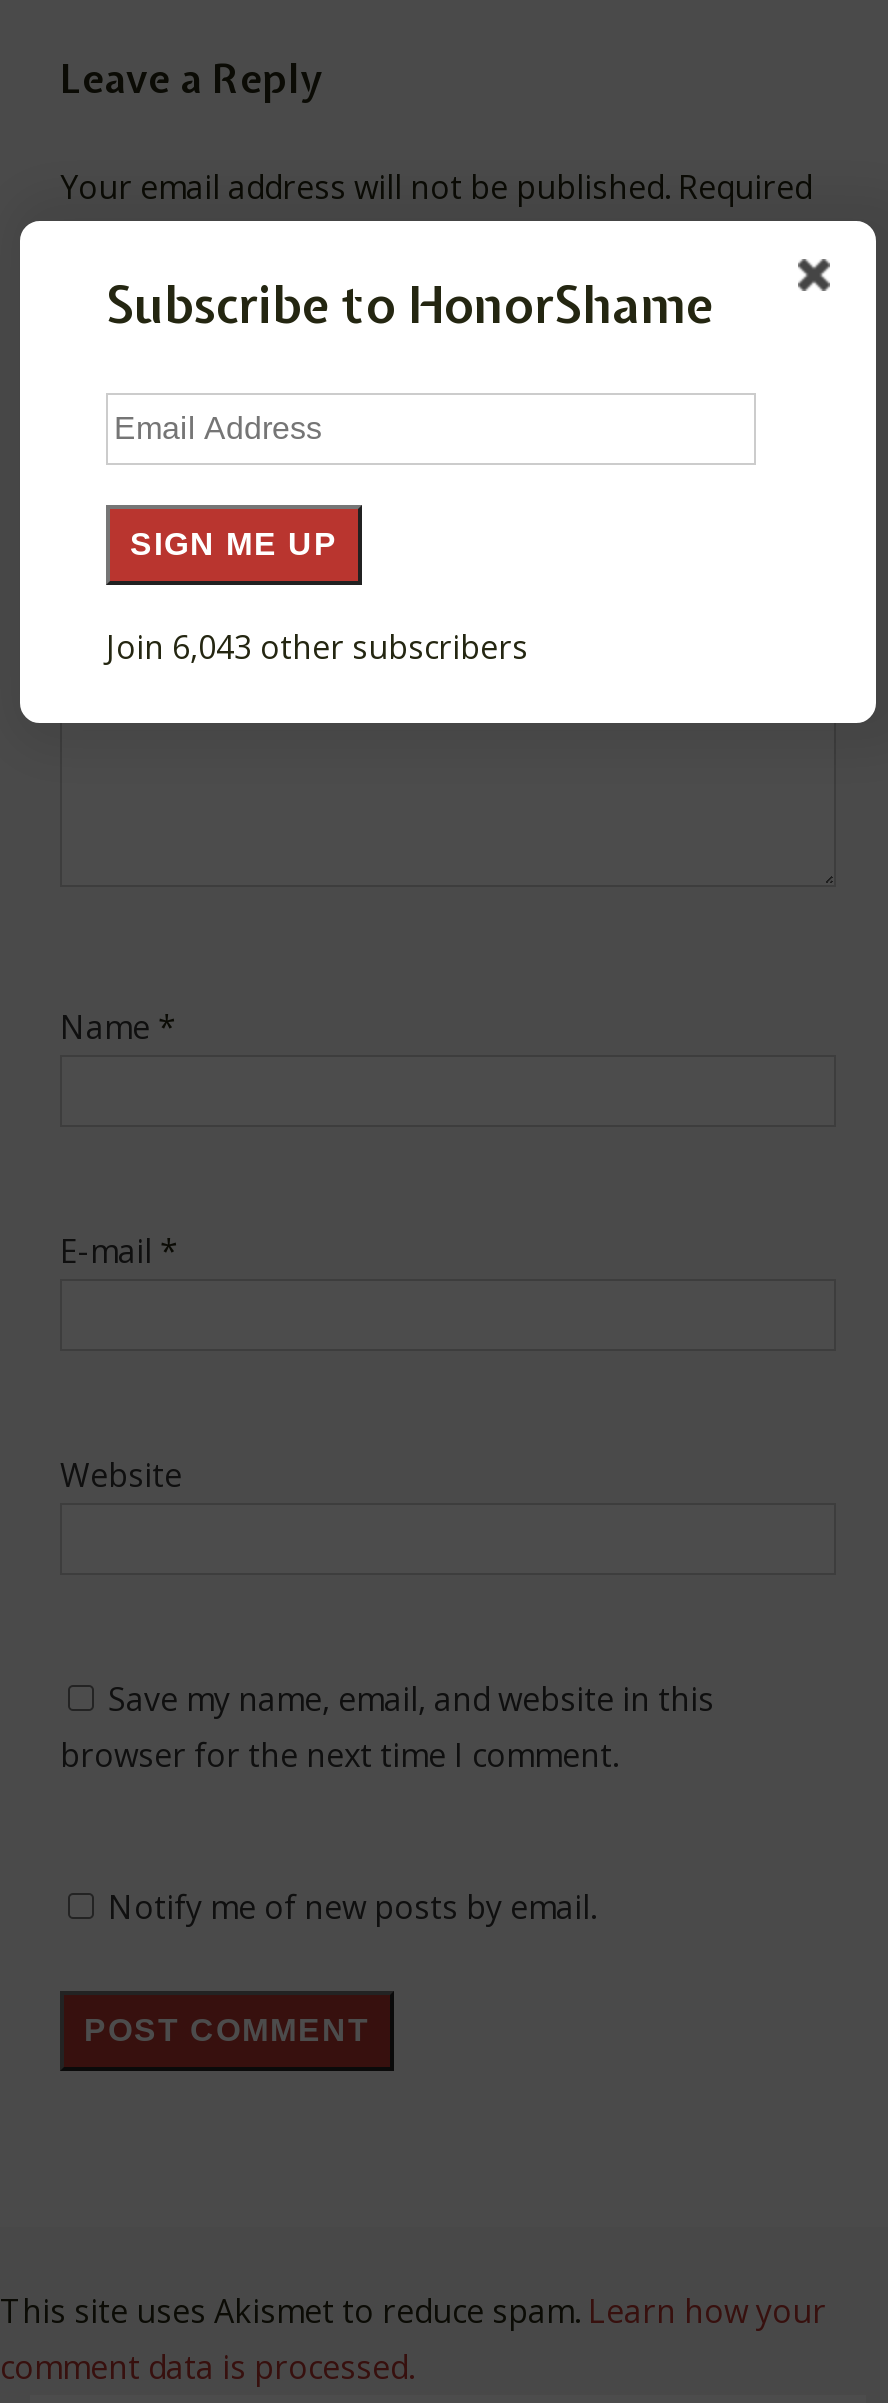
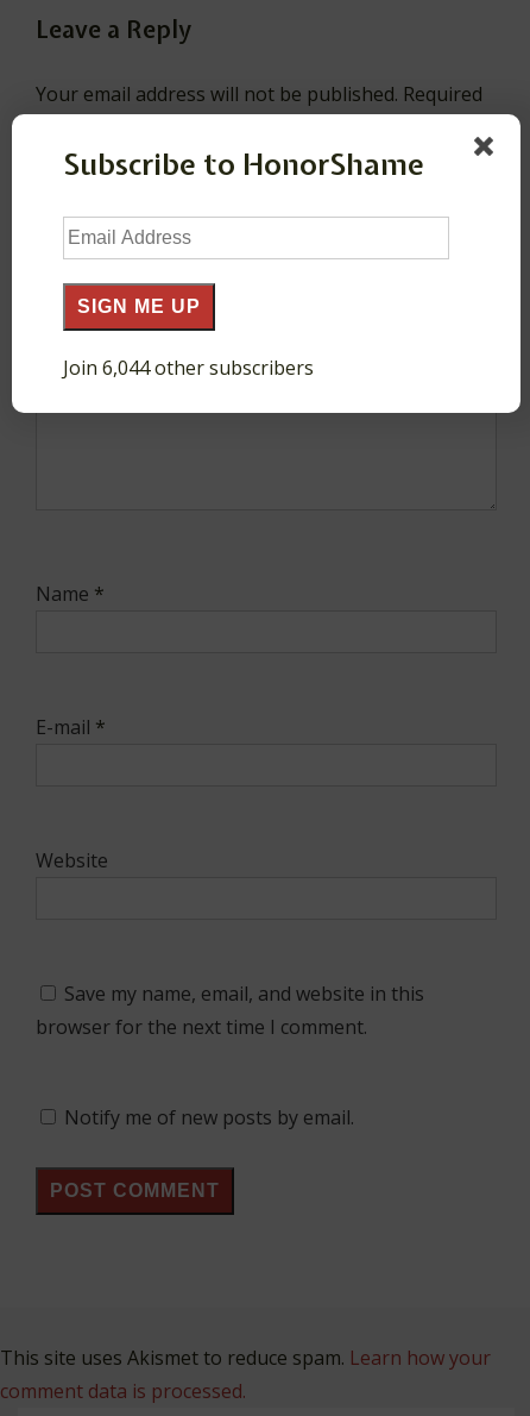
[106,624,528,668] Join 6,043 other subscribers -> [63,354,314,380] Join 6,044 other subscribers

